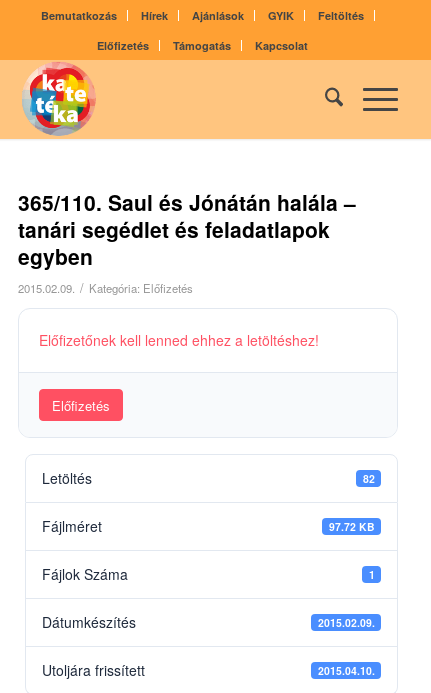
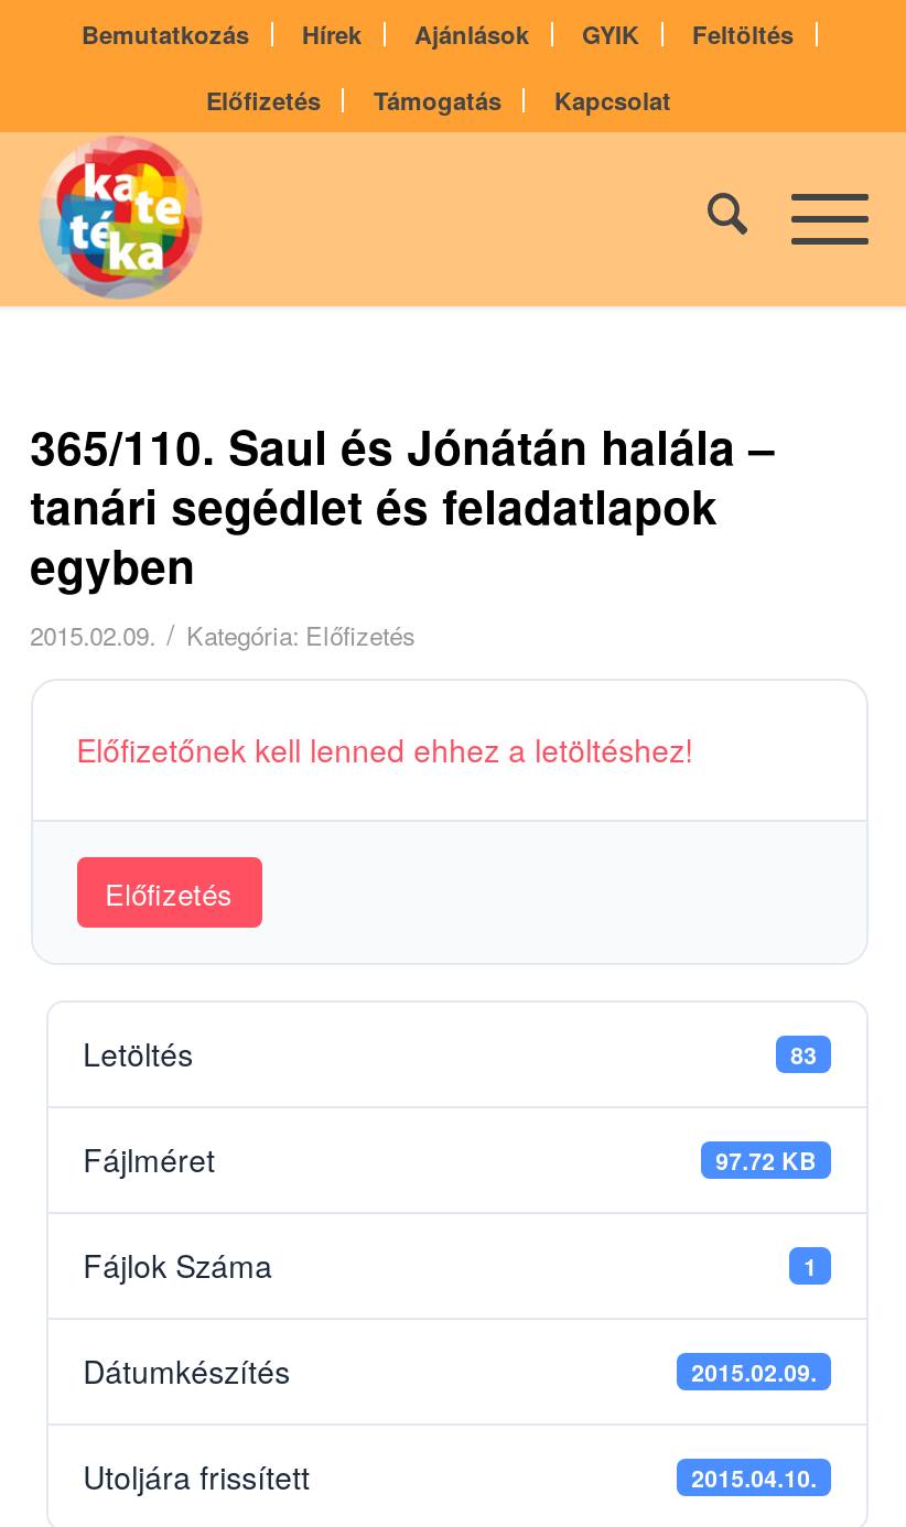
[363,470,375,485] 82 -> [790,1037,817,1070] 83

